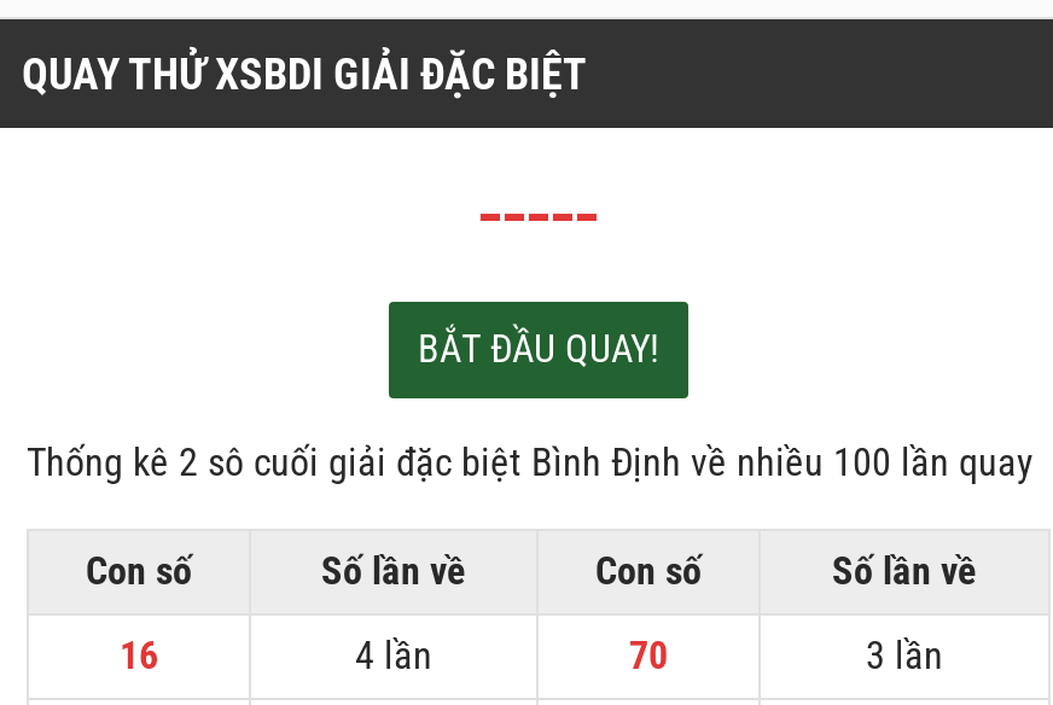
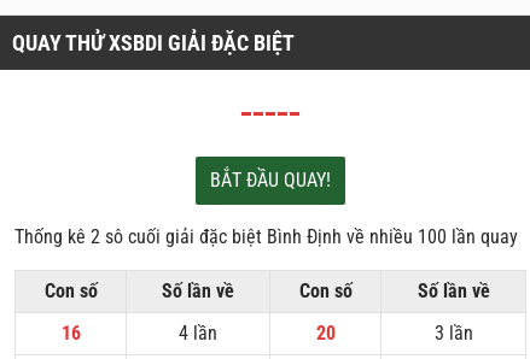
[629,633,668,678] 70 -> [316,322,335,345] 20

